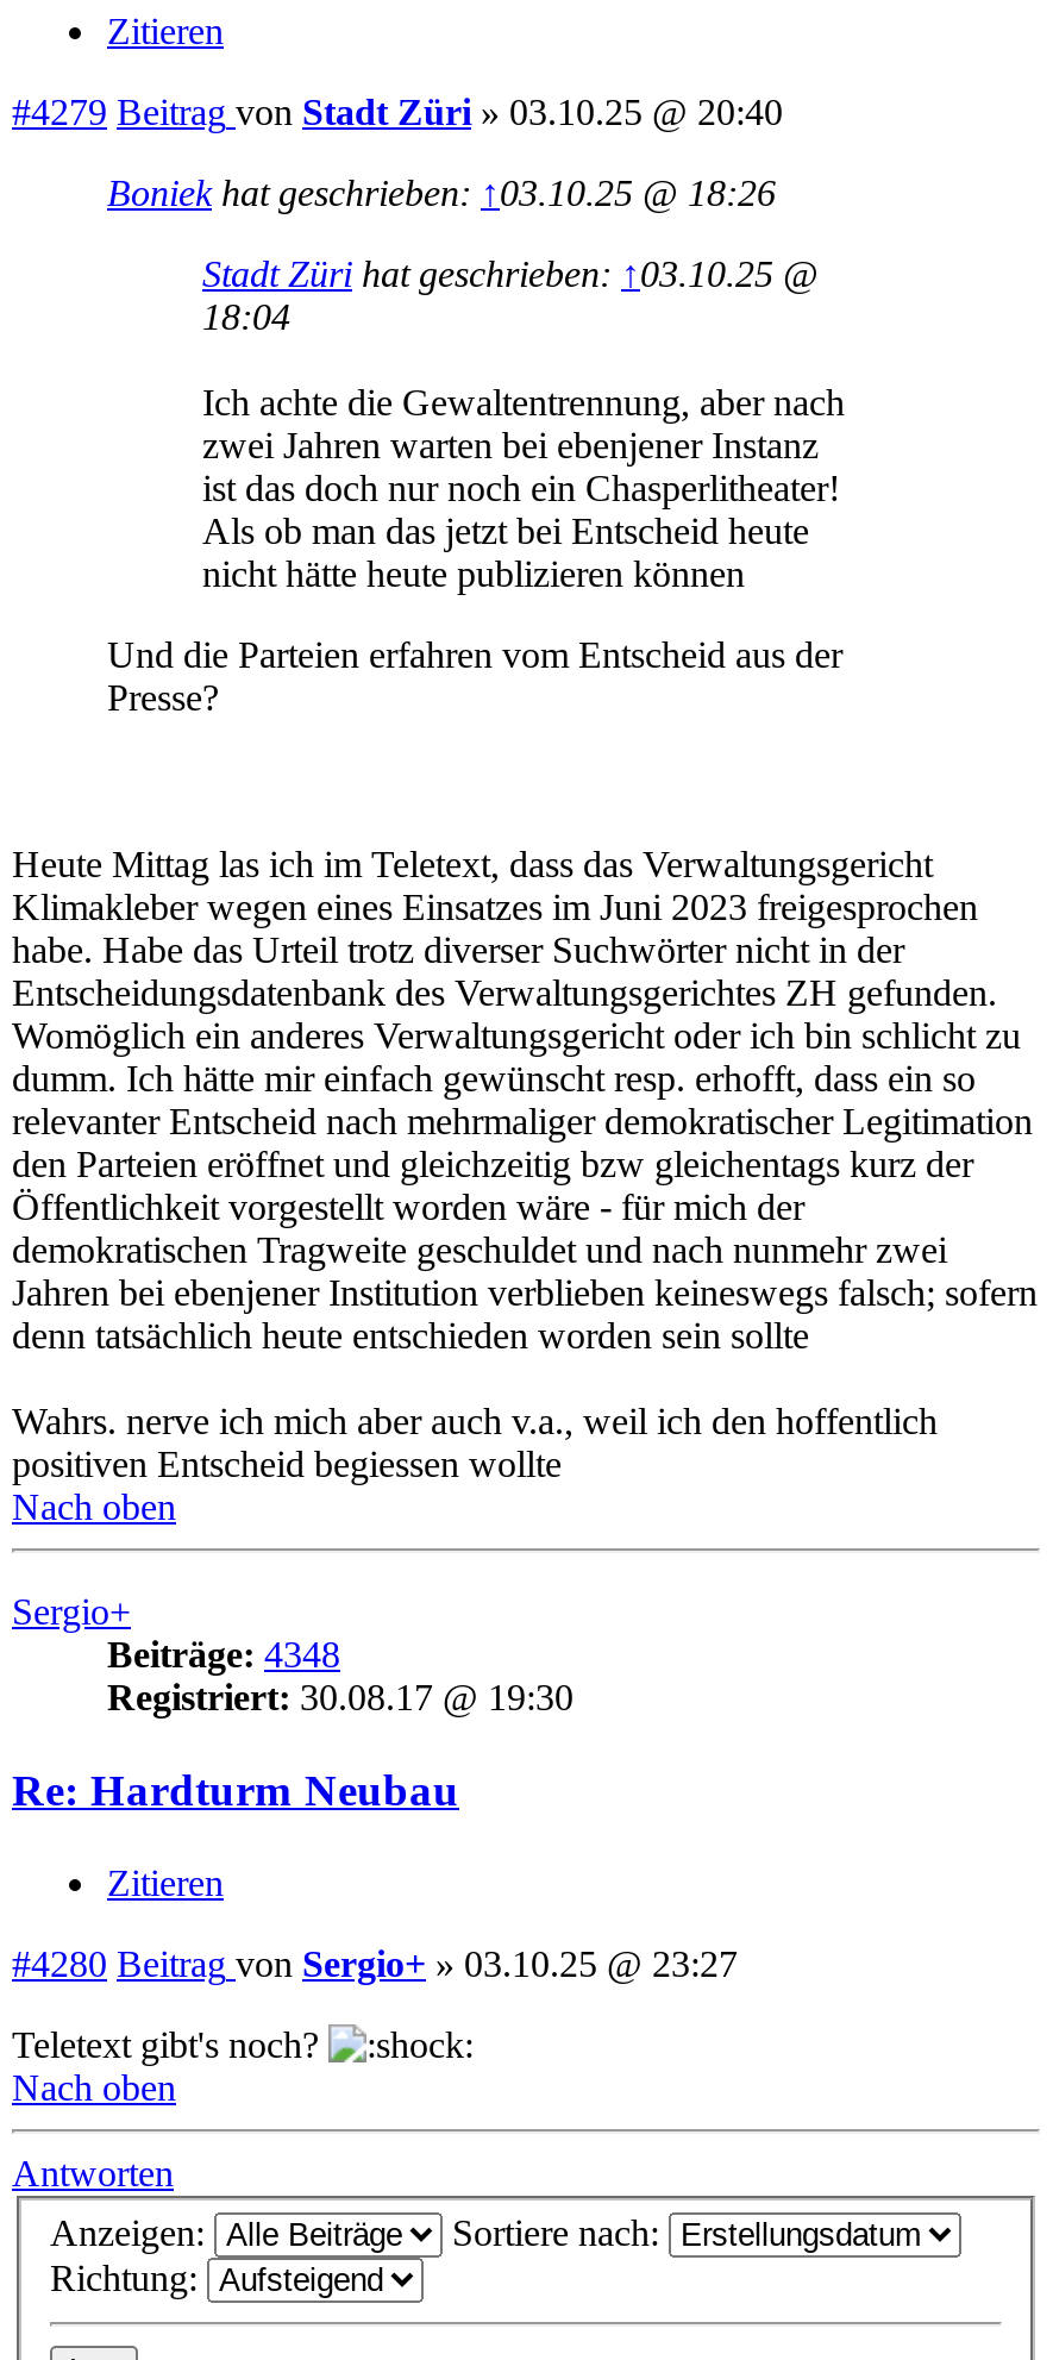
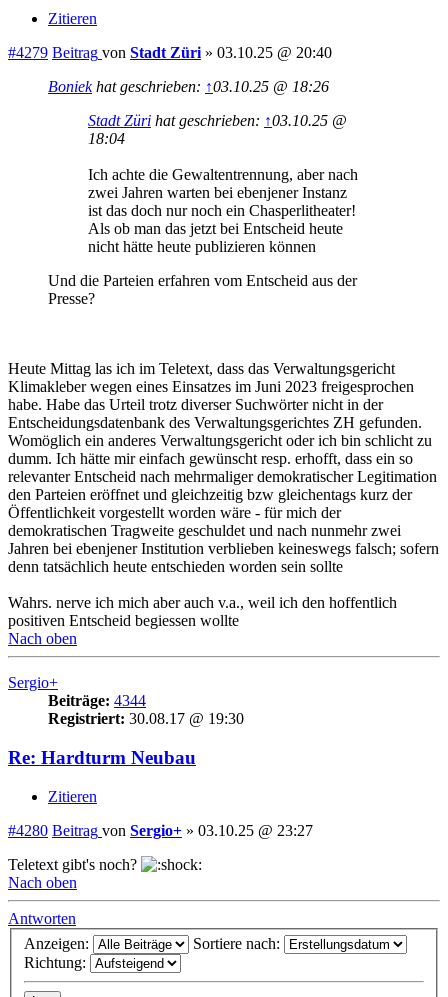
[107,1635,340,1675] Beiträge: 4348 -> [48,692,146,709] Beiträge: 4344

